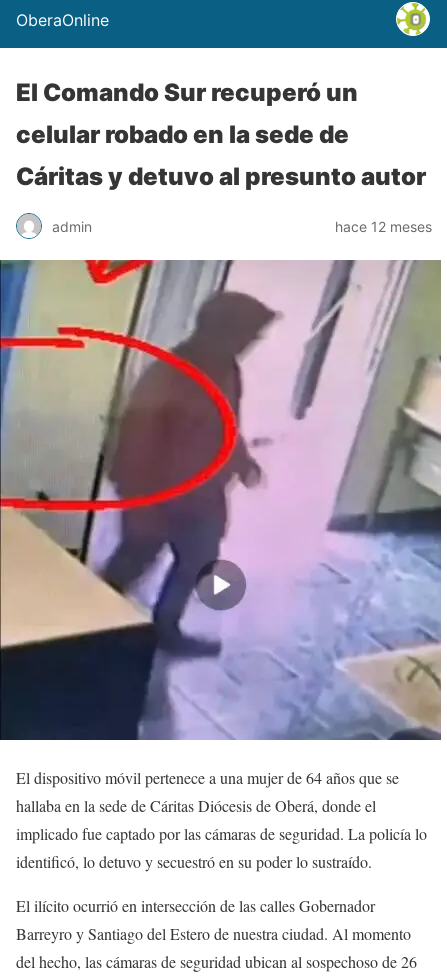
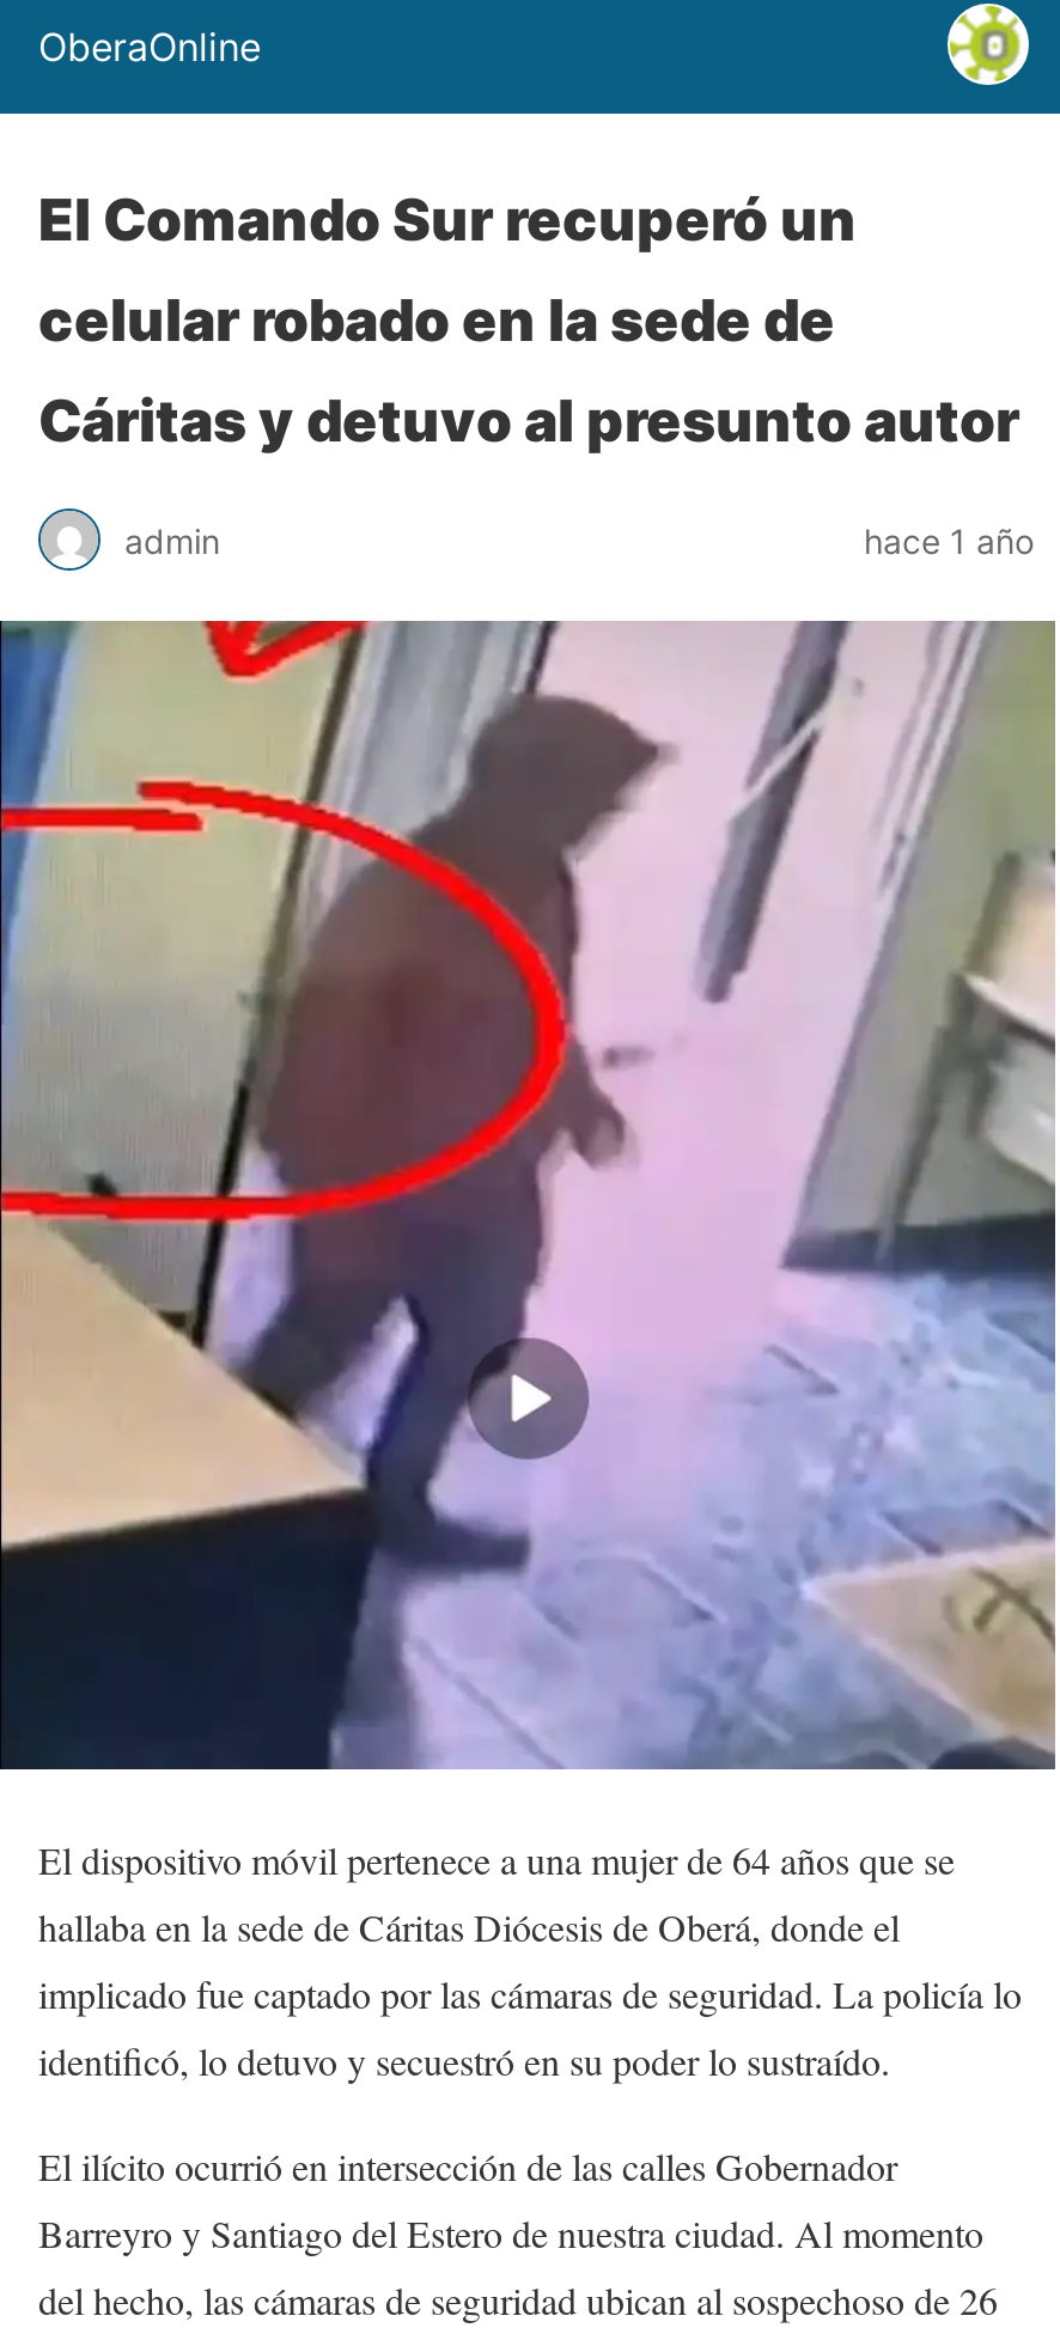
[335,217,432,234] hace 12 meses -> [864,519,1034,560] hace 1 año

